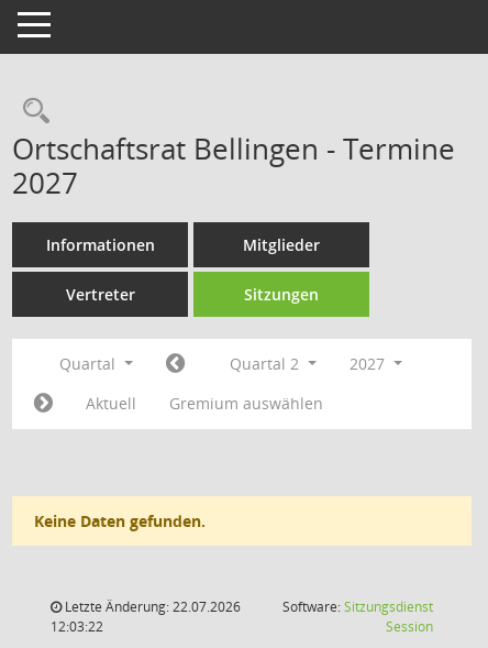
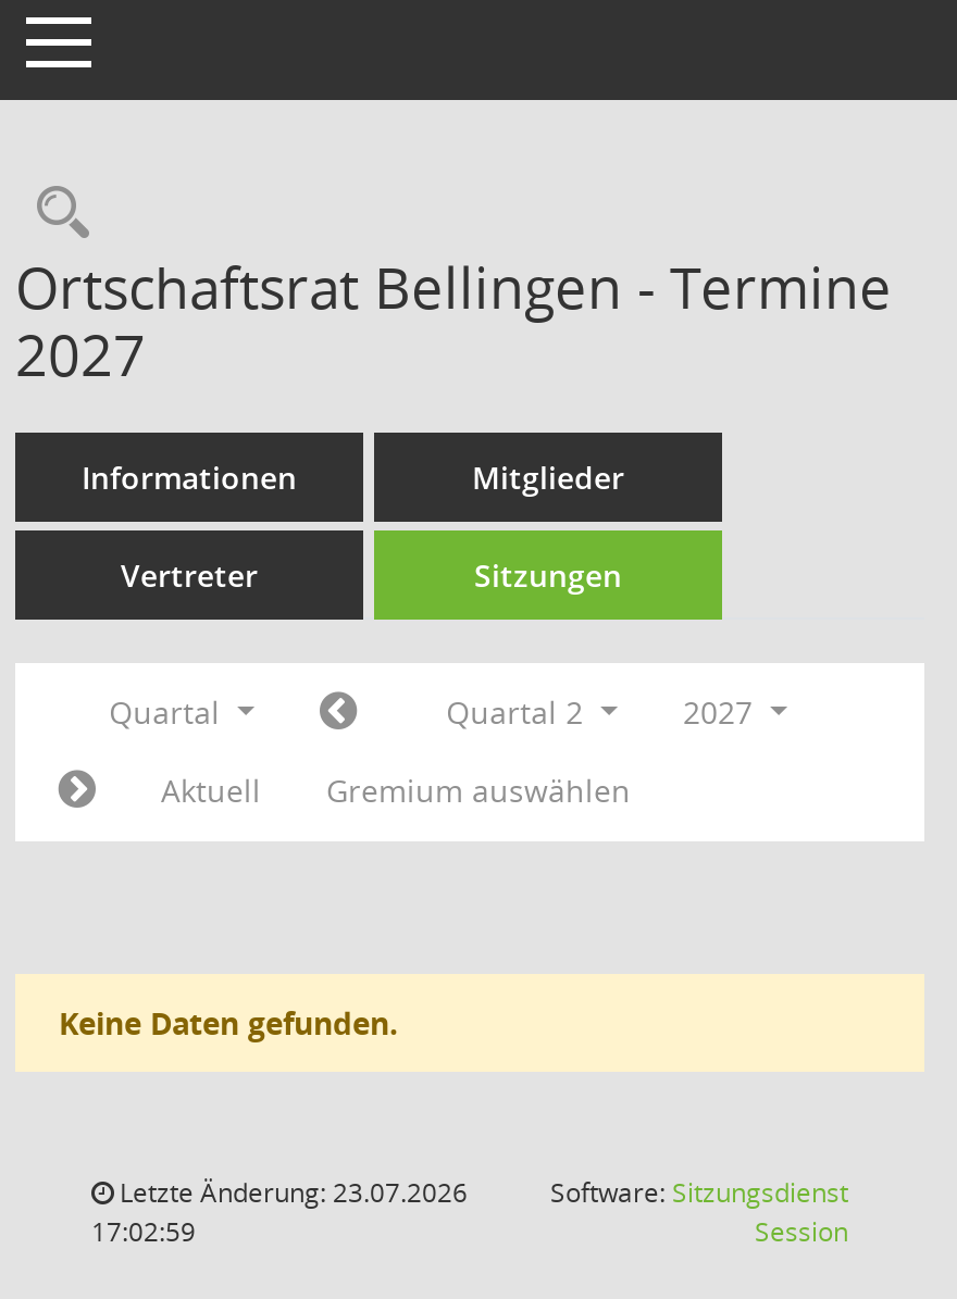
[62,597,241,616] Letzte Änderung: 22.07.2026 -> [113,1174,468,1211] Letzte Änderung: 23.07.2026
[51,617,103,636] 12:03:22 -> [91,1213,196,1250] 17:02:59

